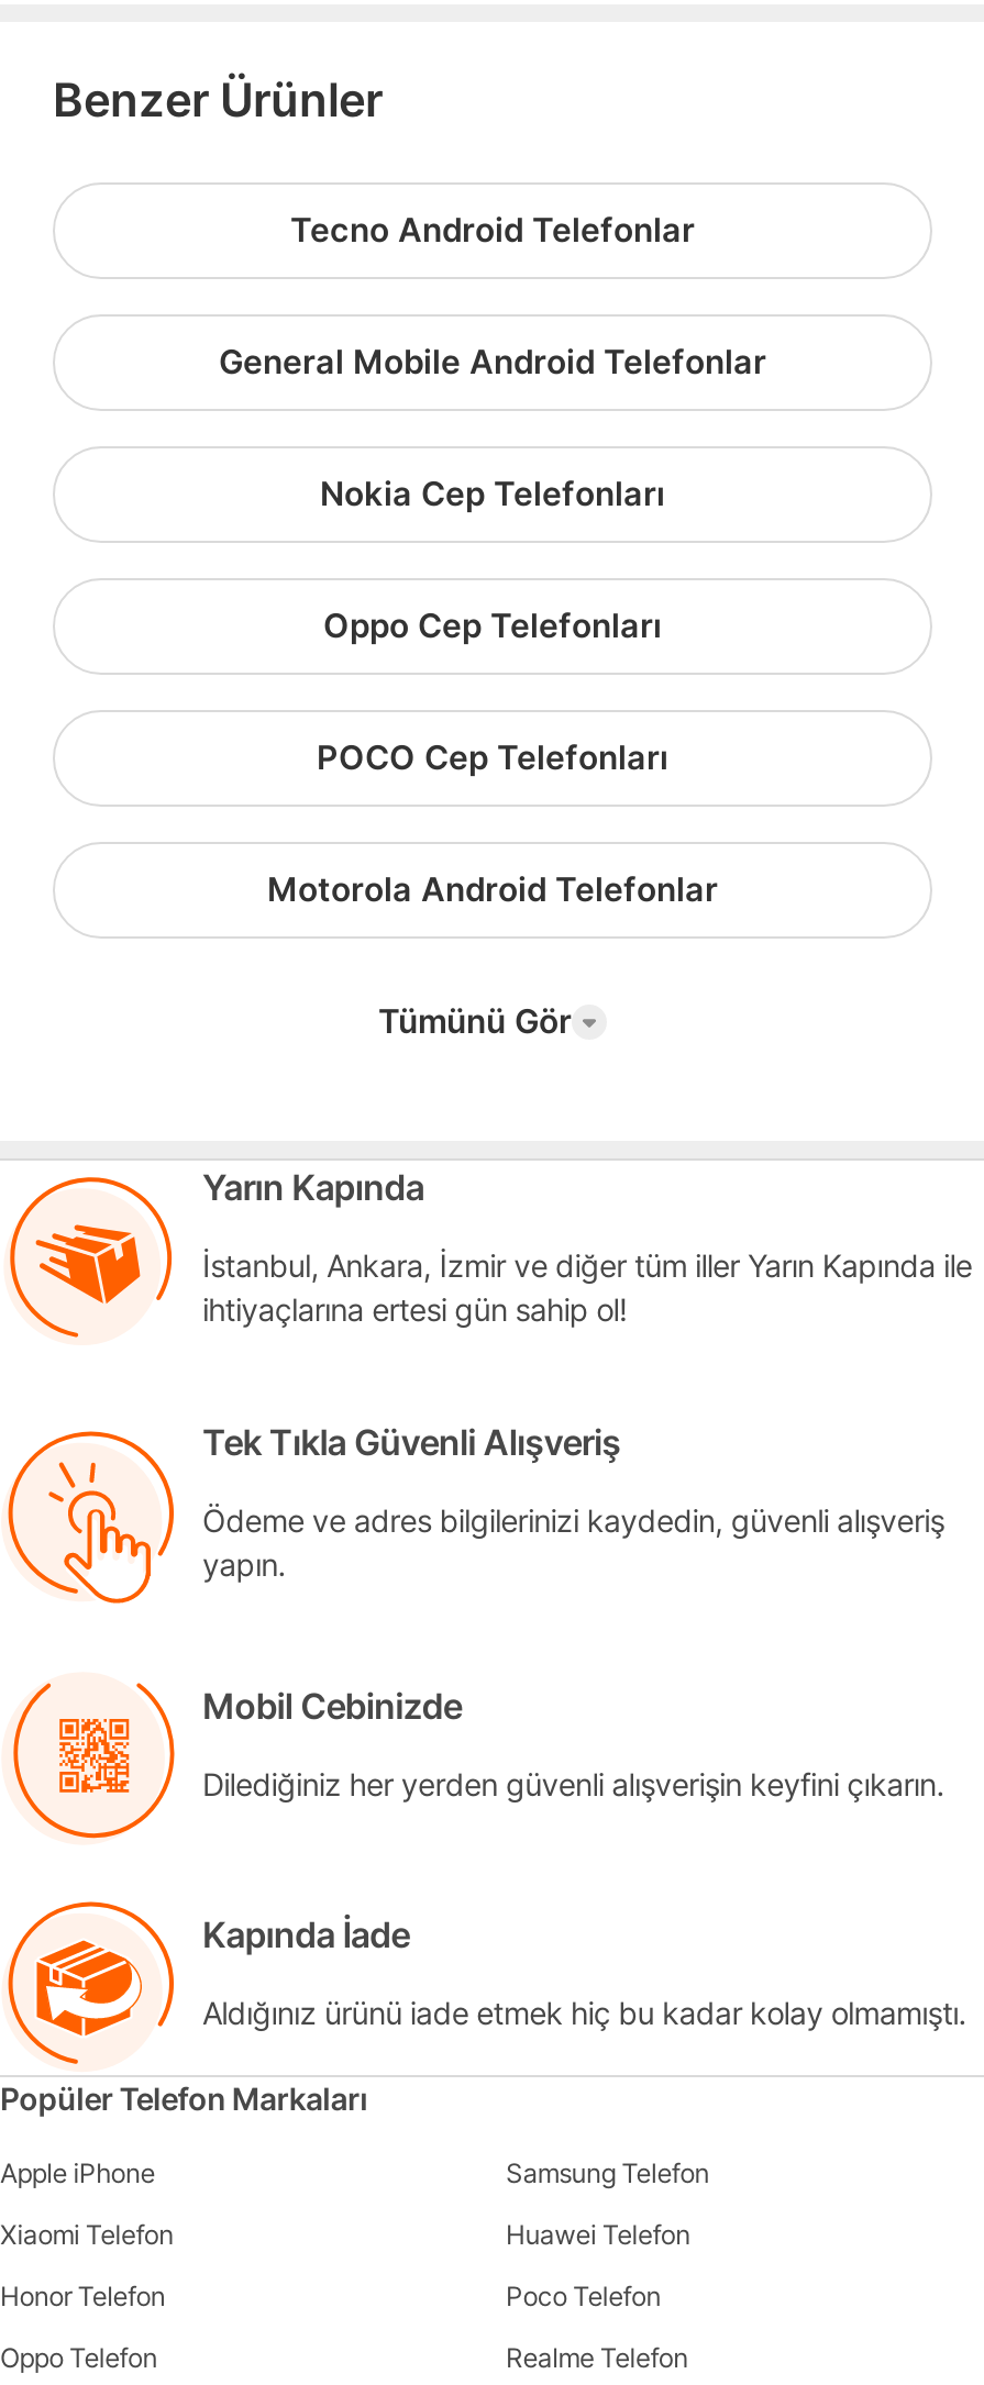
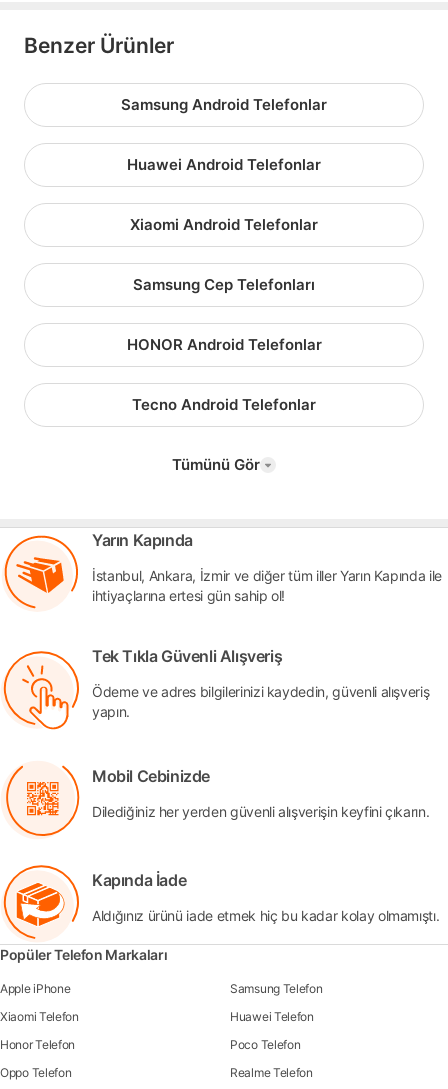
none -> [121,95,327,354] Samsung Android Telefonlar | Huawei Android Telefonlar | Xiaomi Android Telefonlar | Samsung Cep Telefonları | HONOR Android Telefonlar
moved [290,209,695,251] -> [132,395,316,414]: Tecno Android Telefonlar
[219,341,766,910] General Mobile Android Telefonlar | Nokia Cep Telefonları | Oppo Cep Telefonları | POCO Cep Telefonları | Motorola Android Telefonlar -> none

